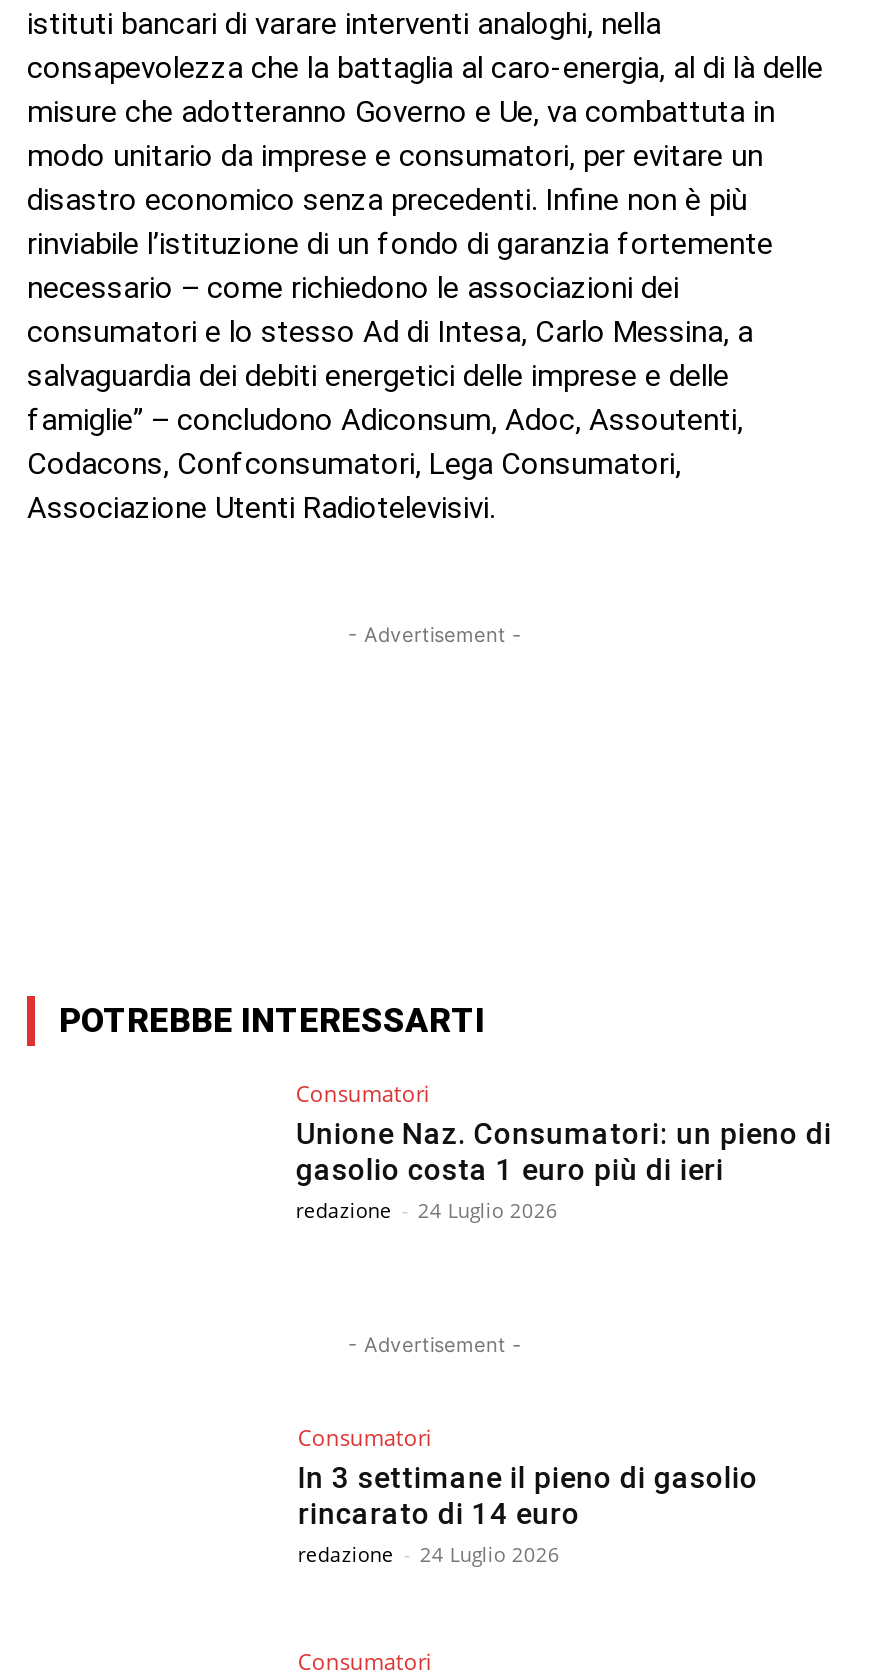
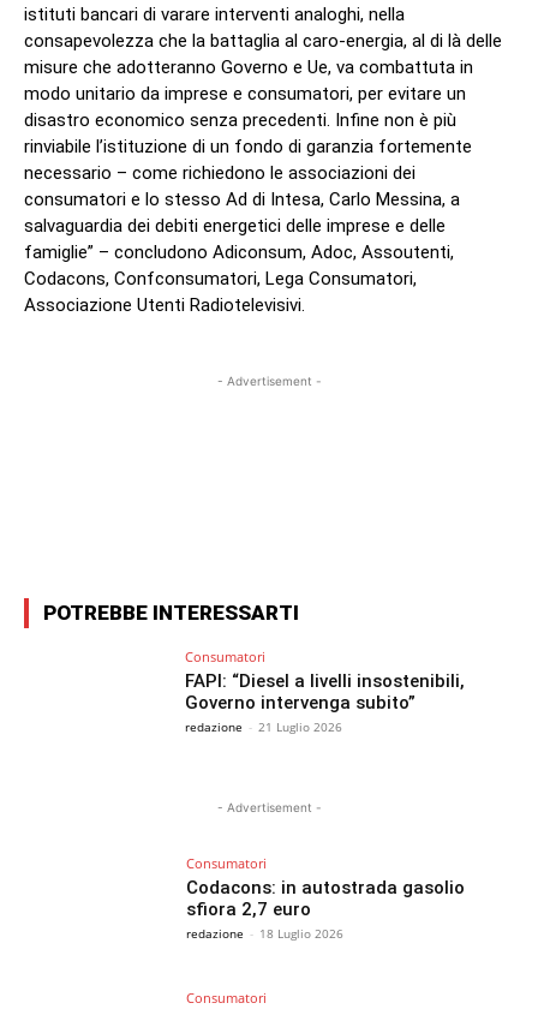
[296,1115,832,1223] Unione Naz. Consumatori: un pieno di | gasolio costa 1 euro più di ieri | redazione - 24 Luglio 2026 -> [185,670,465,735] FAPI: “Diesel a livelli insostenibili, | Governo intervenga subito” | redazione - 21 Luglio 2026
[298,1461,758,1569] In 3 settimane il pieno di gasolio | rincarato di 14 euro | redazione - 24 Luglio 2026 -> [187,877,465,942] Codacons: in autostrada gasolio | sfiora 2,7 euro | redazione - 18 Luglio 2026

